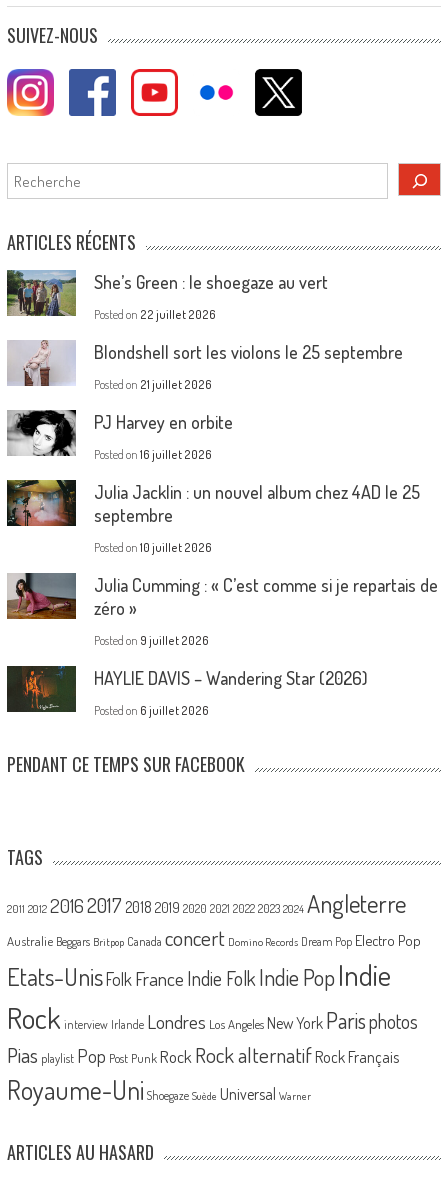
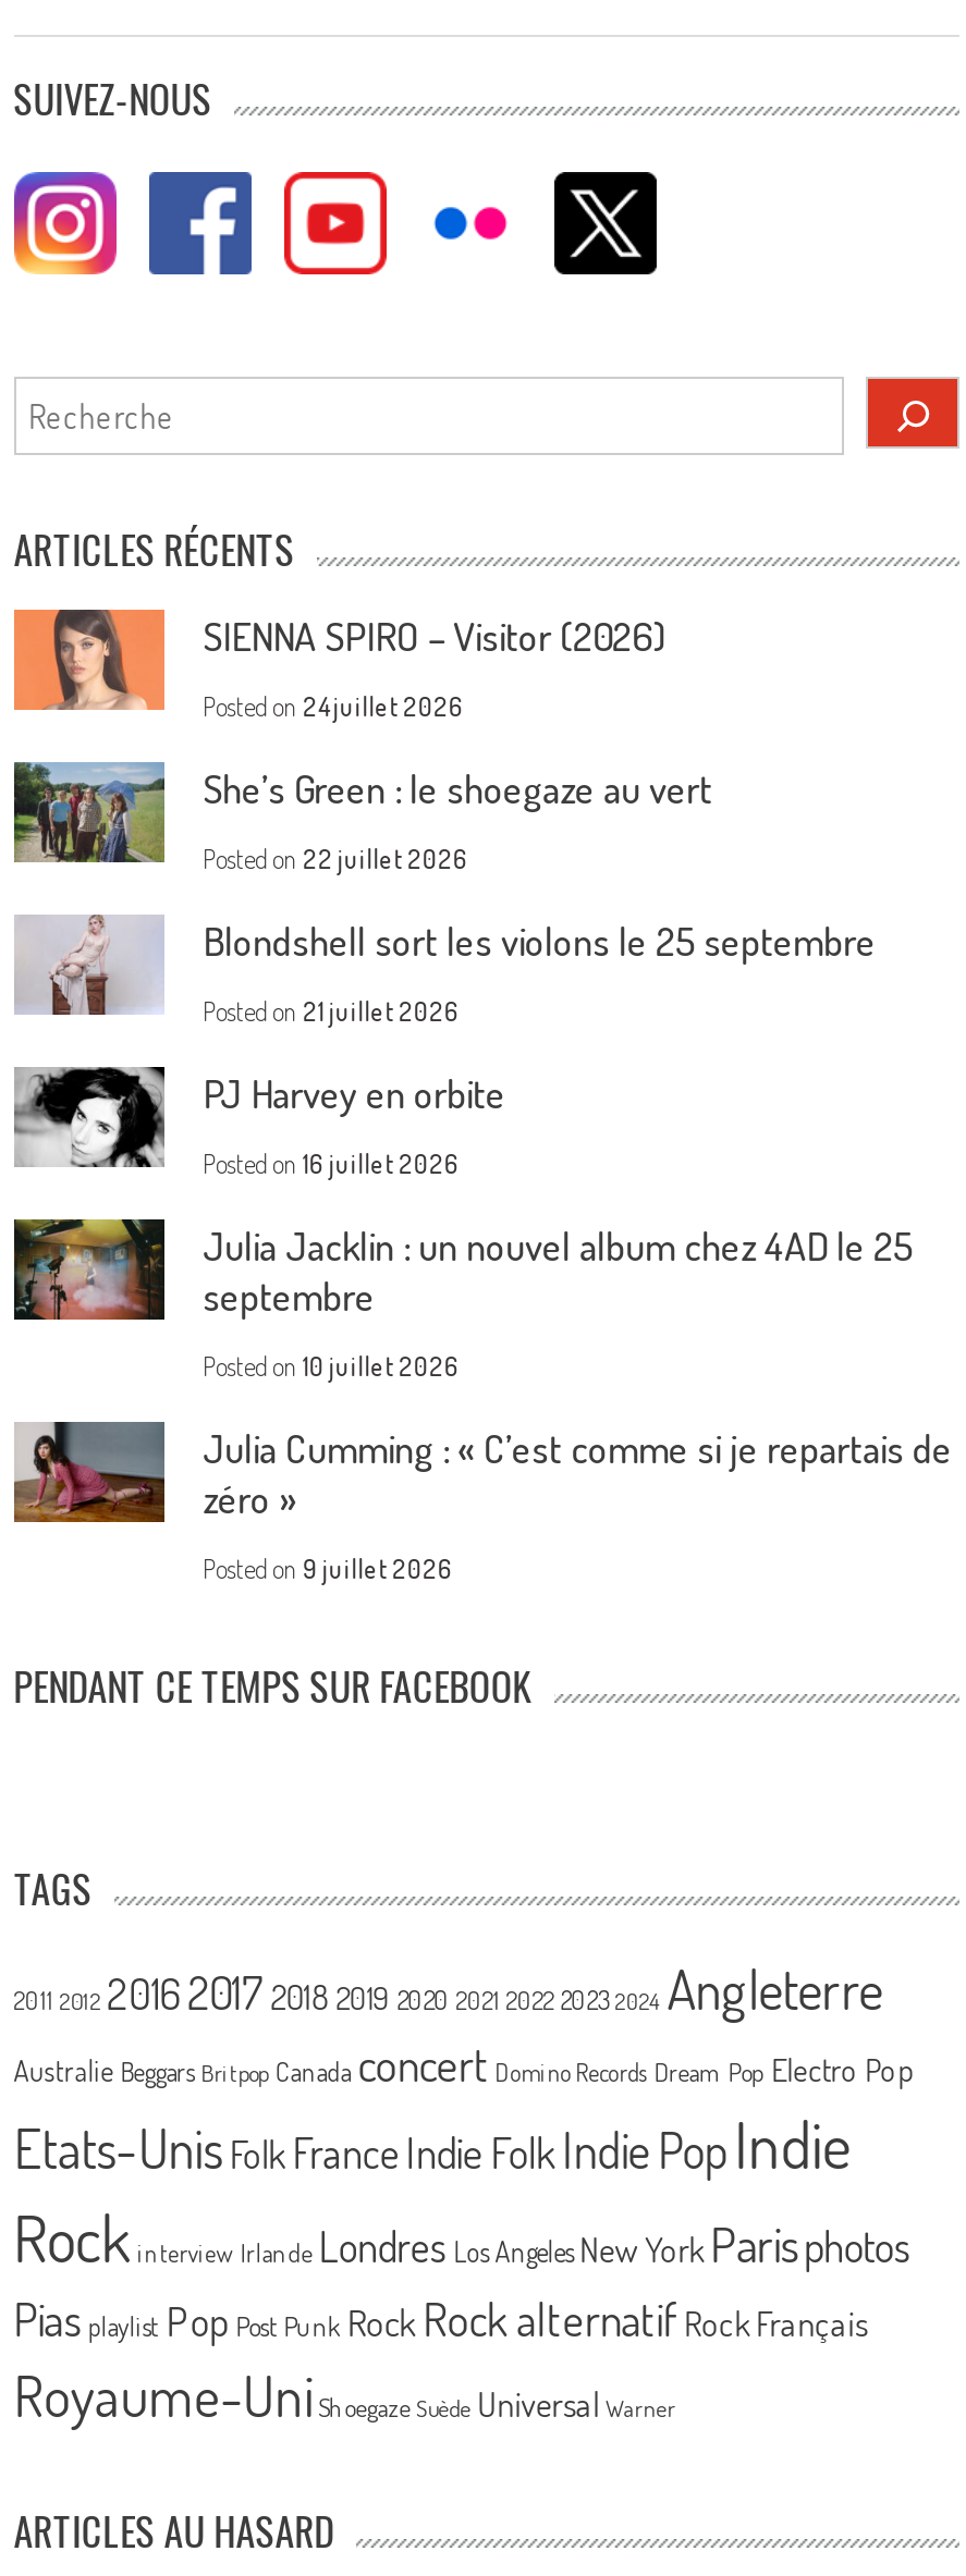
none -> [12,608,667,723] [image] | SIENNA SPIRO – Visitor (2026) | Posted on 24 juillet 2026
moved [6,270,438,648] -> [12,762,952,1585]: [image] | She’s Green : le shoegaze au vert | Posted on 22 juillet 2026 | ... | zéro » | Posted on 9 juillet 2026
[6,665,368,718] [image] | HAYLIE DAVIS – Wandering Star (2026) | Posted on 6 juillet 2026 -> none

